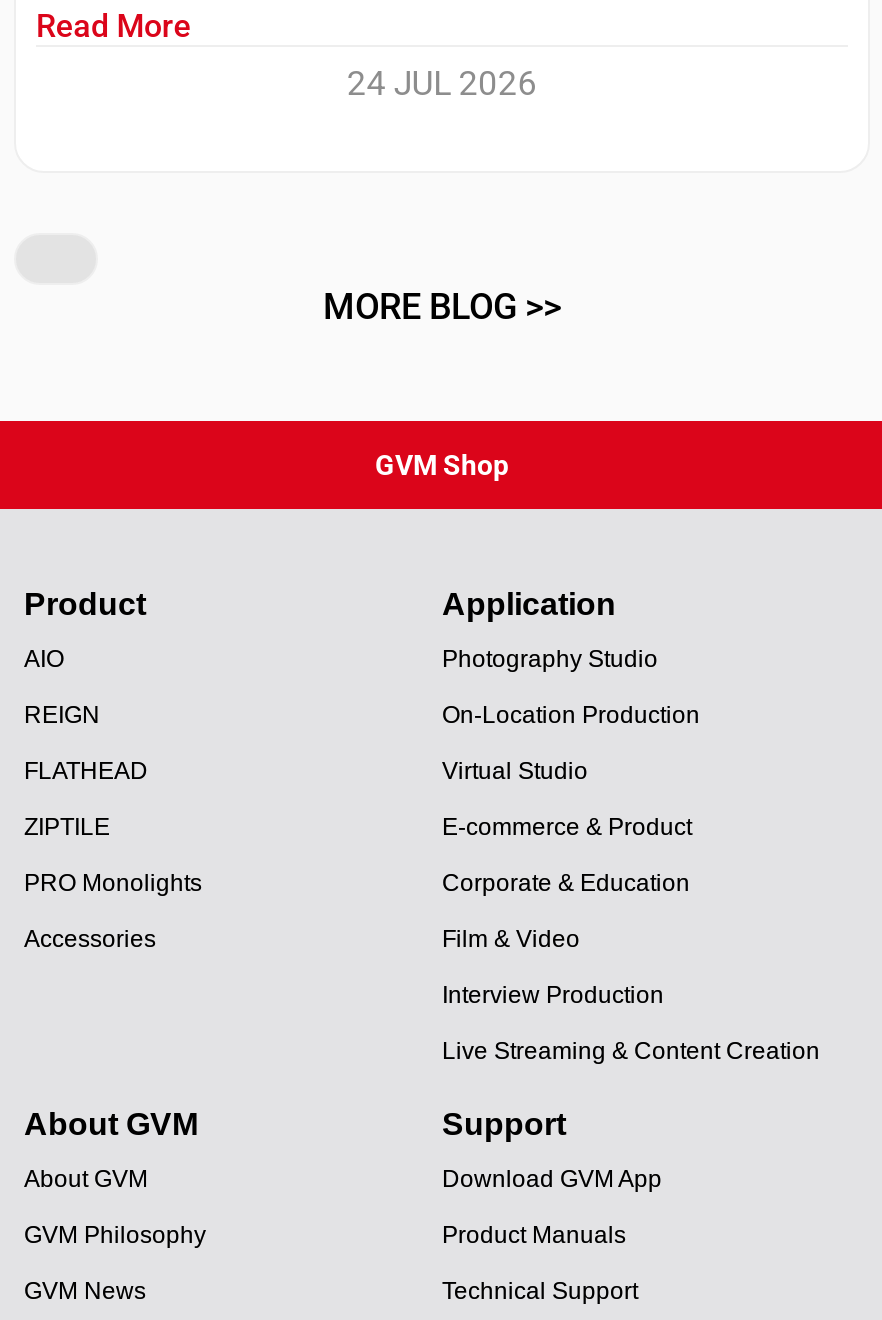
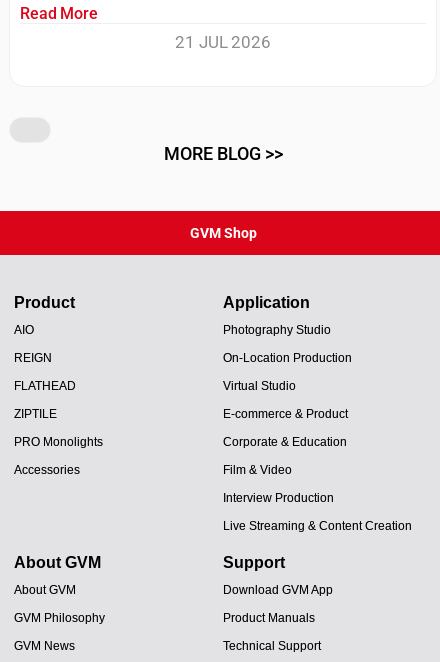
[347,63,537,103] 24 JUL 2026 -> [175,32,271,52] 21 JUL 2026

